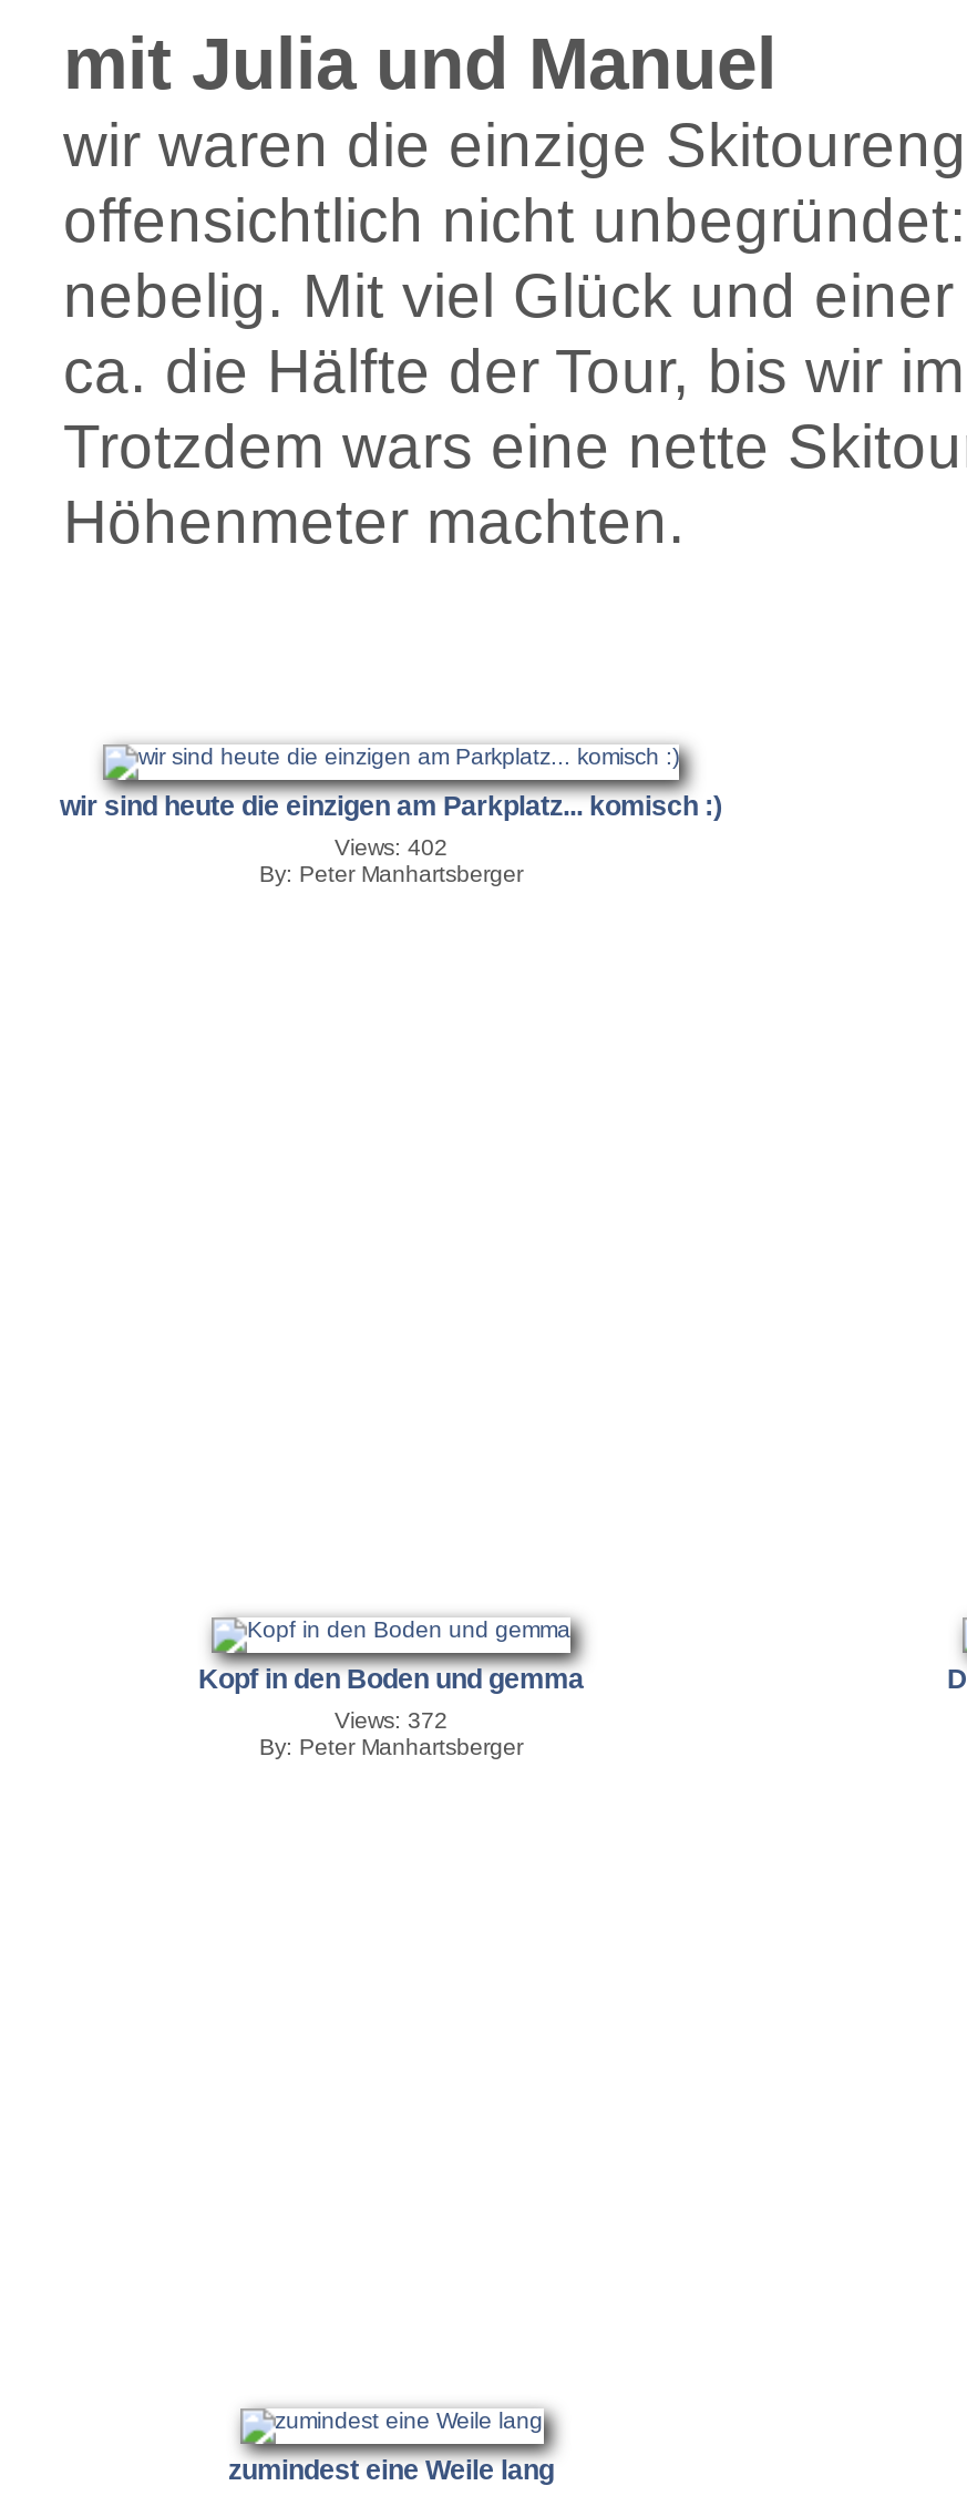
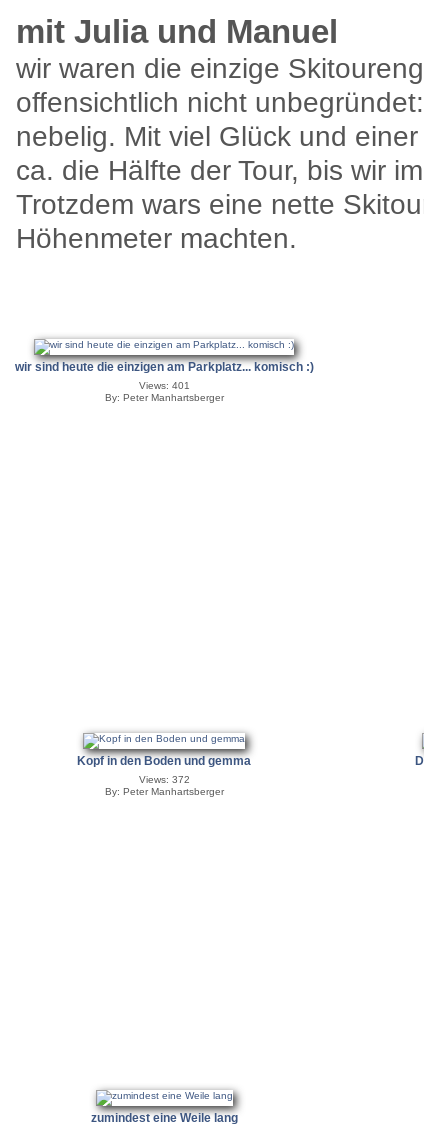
[335,836,448,861] Views: 402 -> [138,380,189,391] Views: 401

